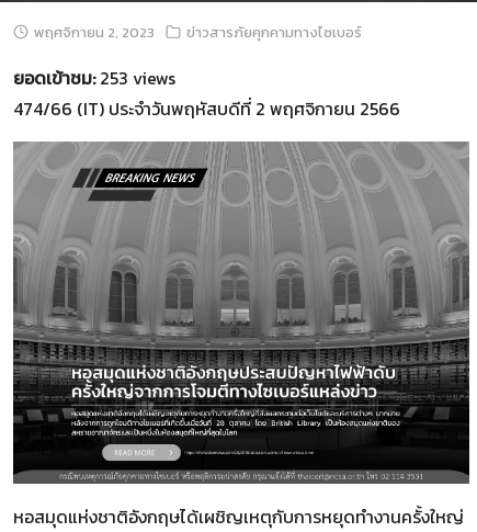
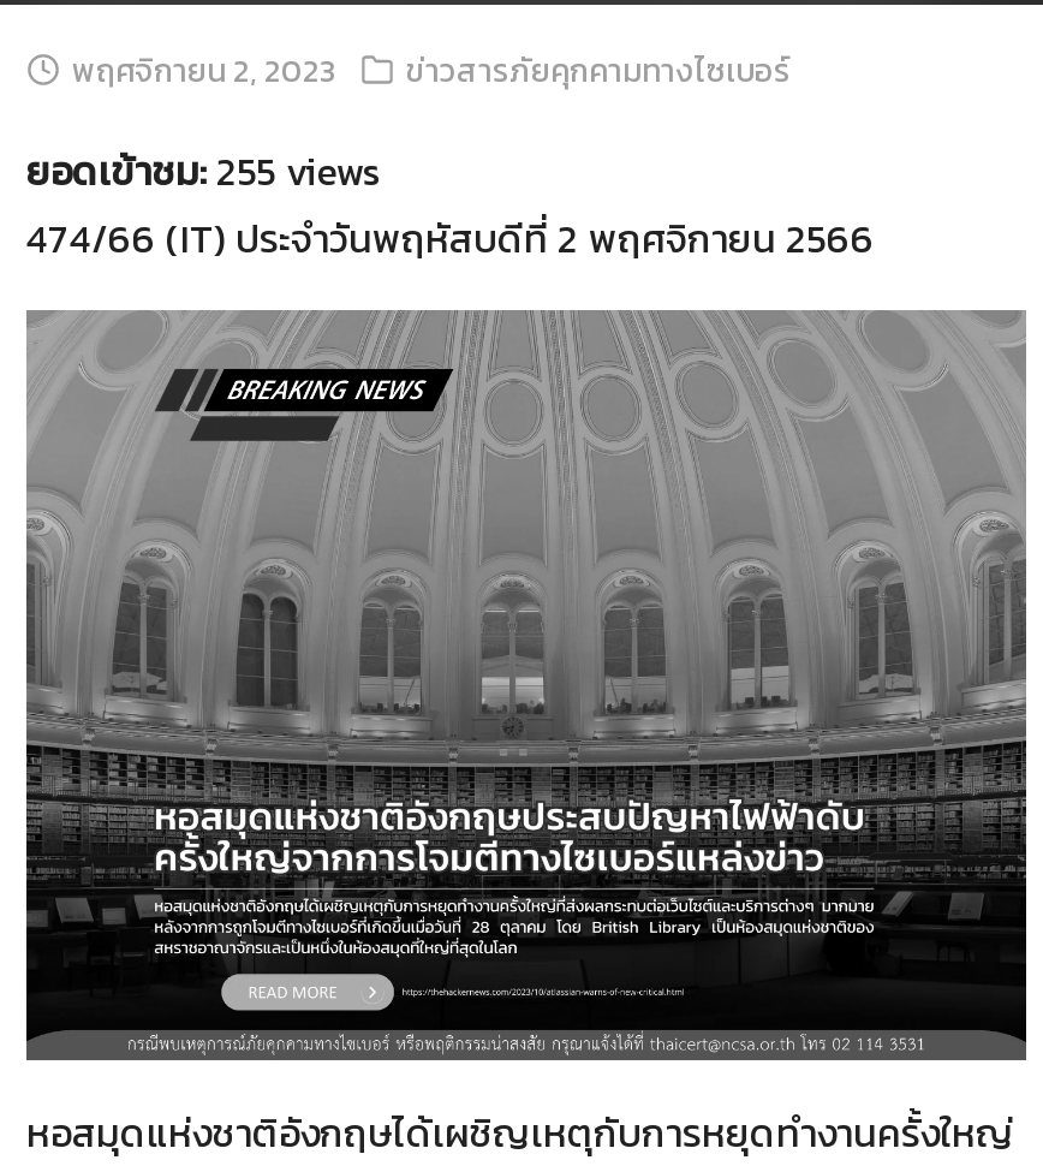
[13,65,175,91] ยอดเข้าชม: 253 views -> [26,142,380,200] ยอดเข้าชม: 255 views

